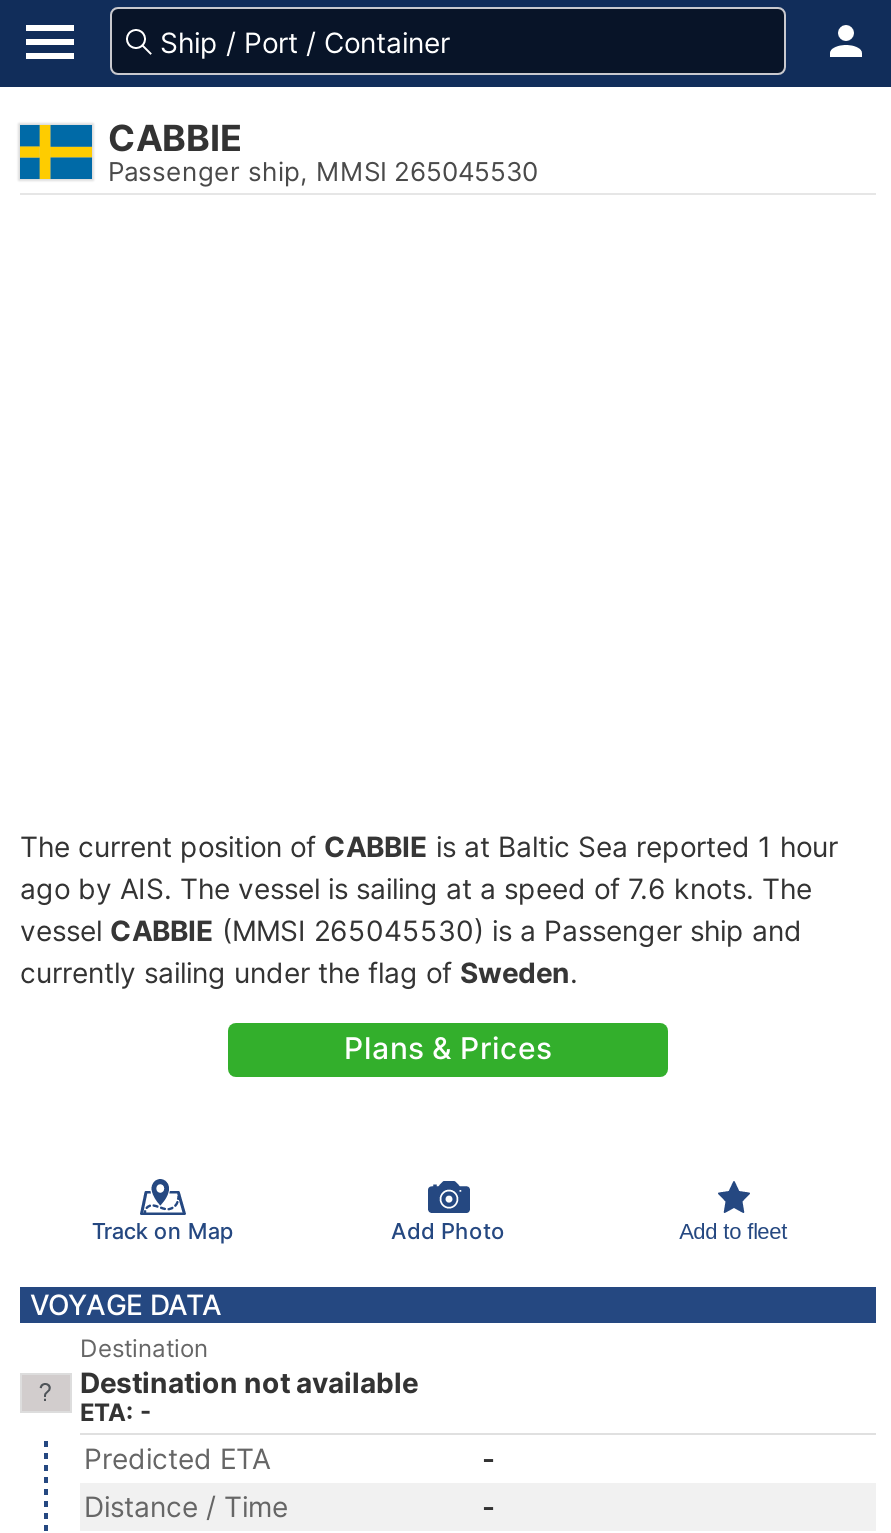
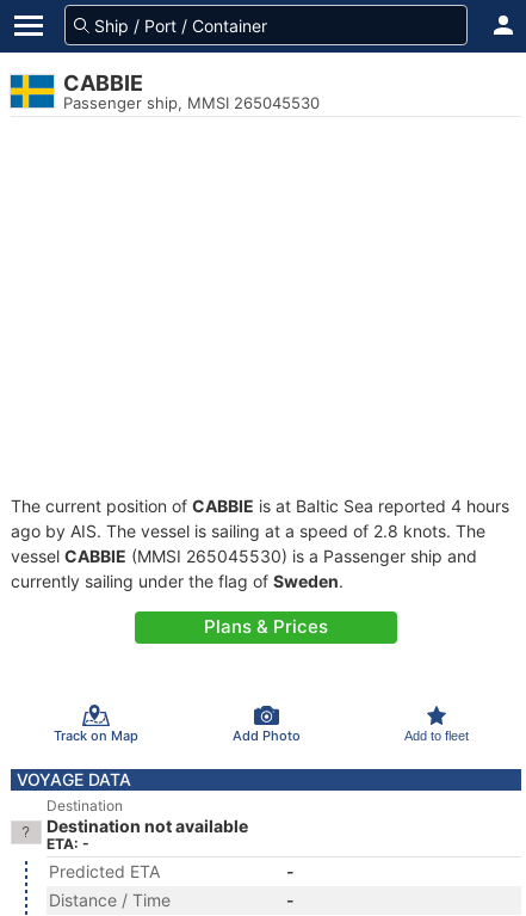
[20,829,838,863] The current position of CABBIE is at Baltic Sea reported 1 hour -> [11,496,509,516] The current position of CABBIE is at Baltic Sea reported 4 hours
[20,871,812,905] ago by AIS. The vessel is sailing at a speed of 7.6 knots. The -> [11,521,485,541] ago by AIS. The vessel is sailing at a speed of 2.8 knots. The

